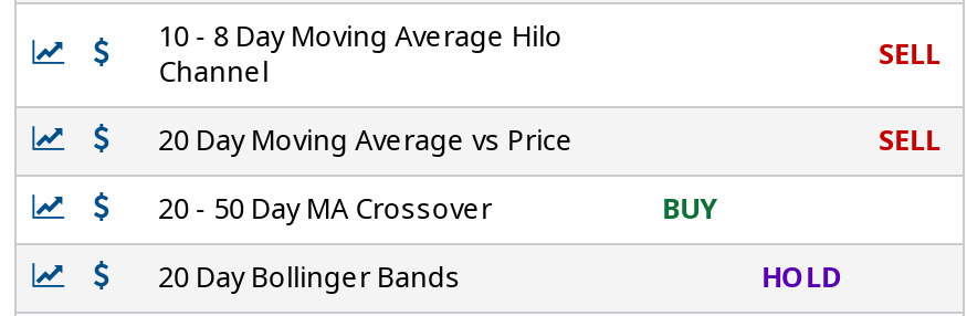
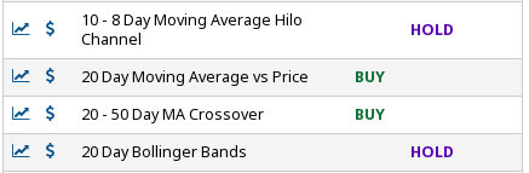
[879,36,941,74] SELL -> [410,20,454,40] HOLD
[879,122,941,160] SELL -> [355,67,385,87] BUY

